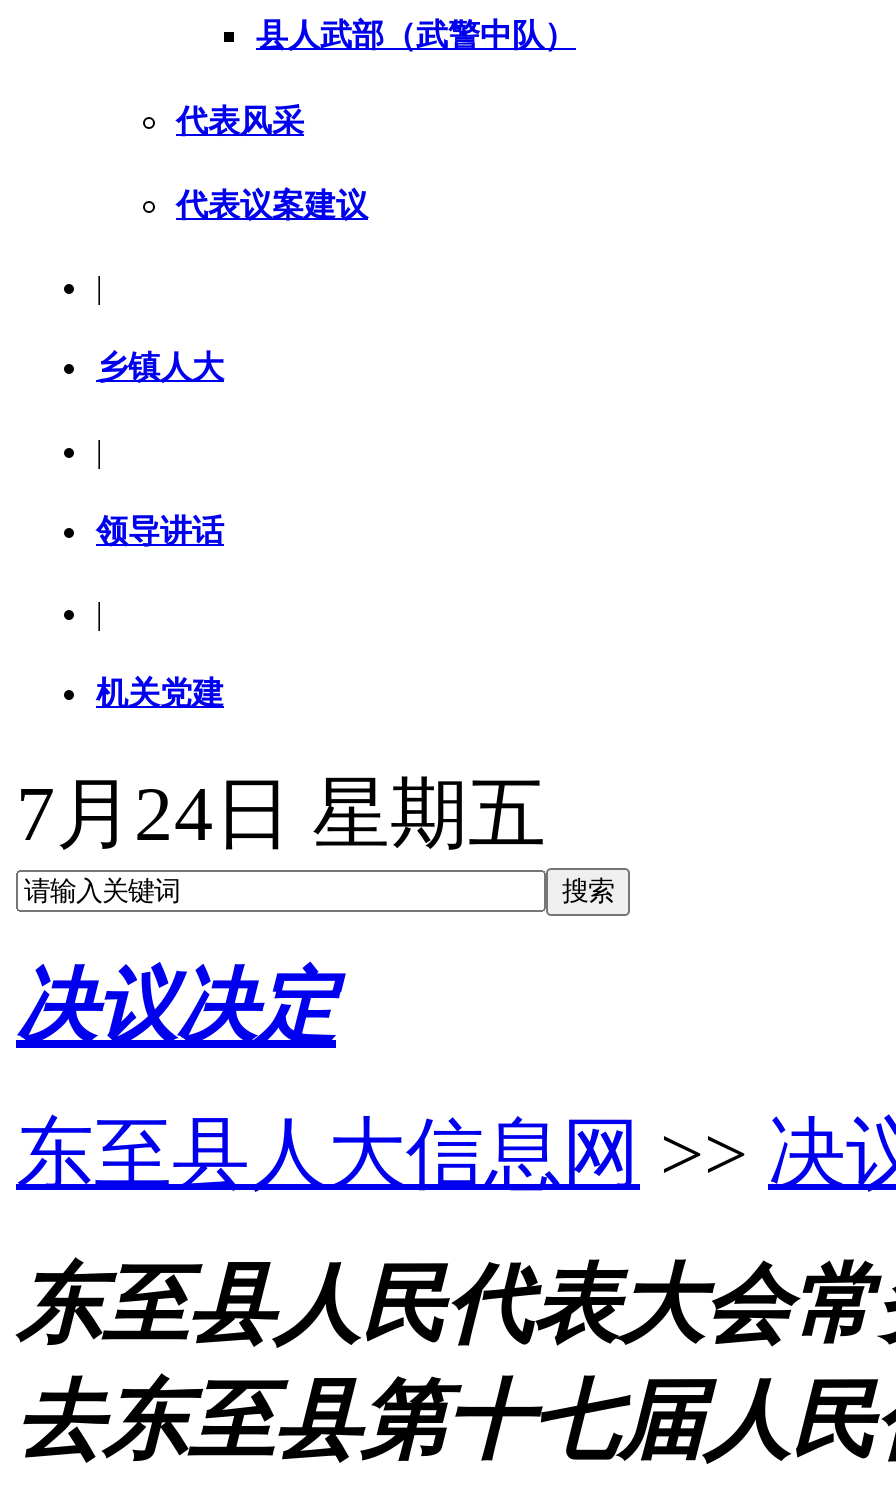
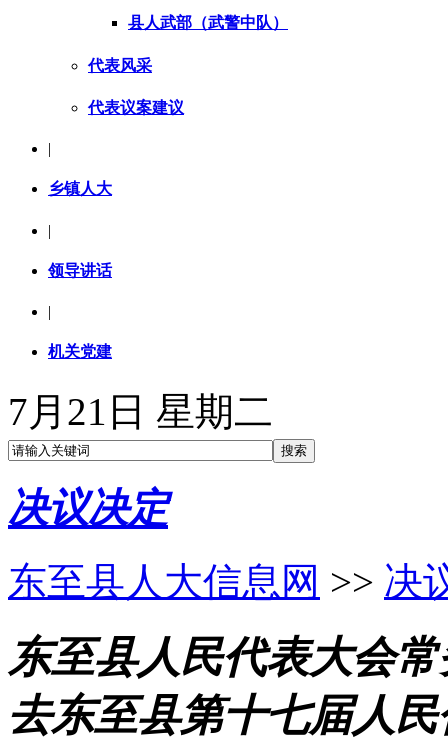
[16,769,546,855] 7月24日 星期五 -> [8,390,273,433] 7月21日 星期二

